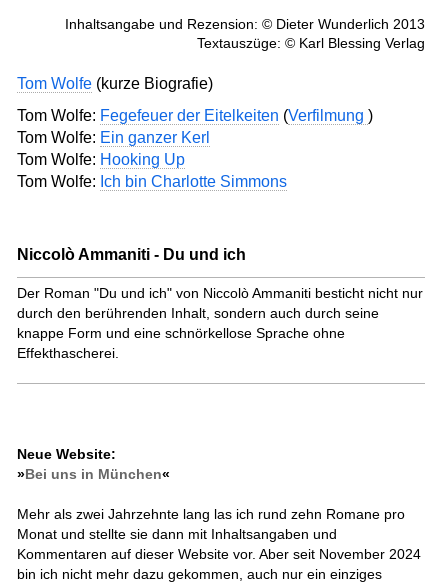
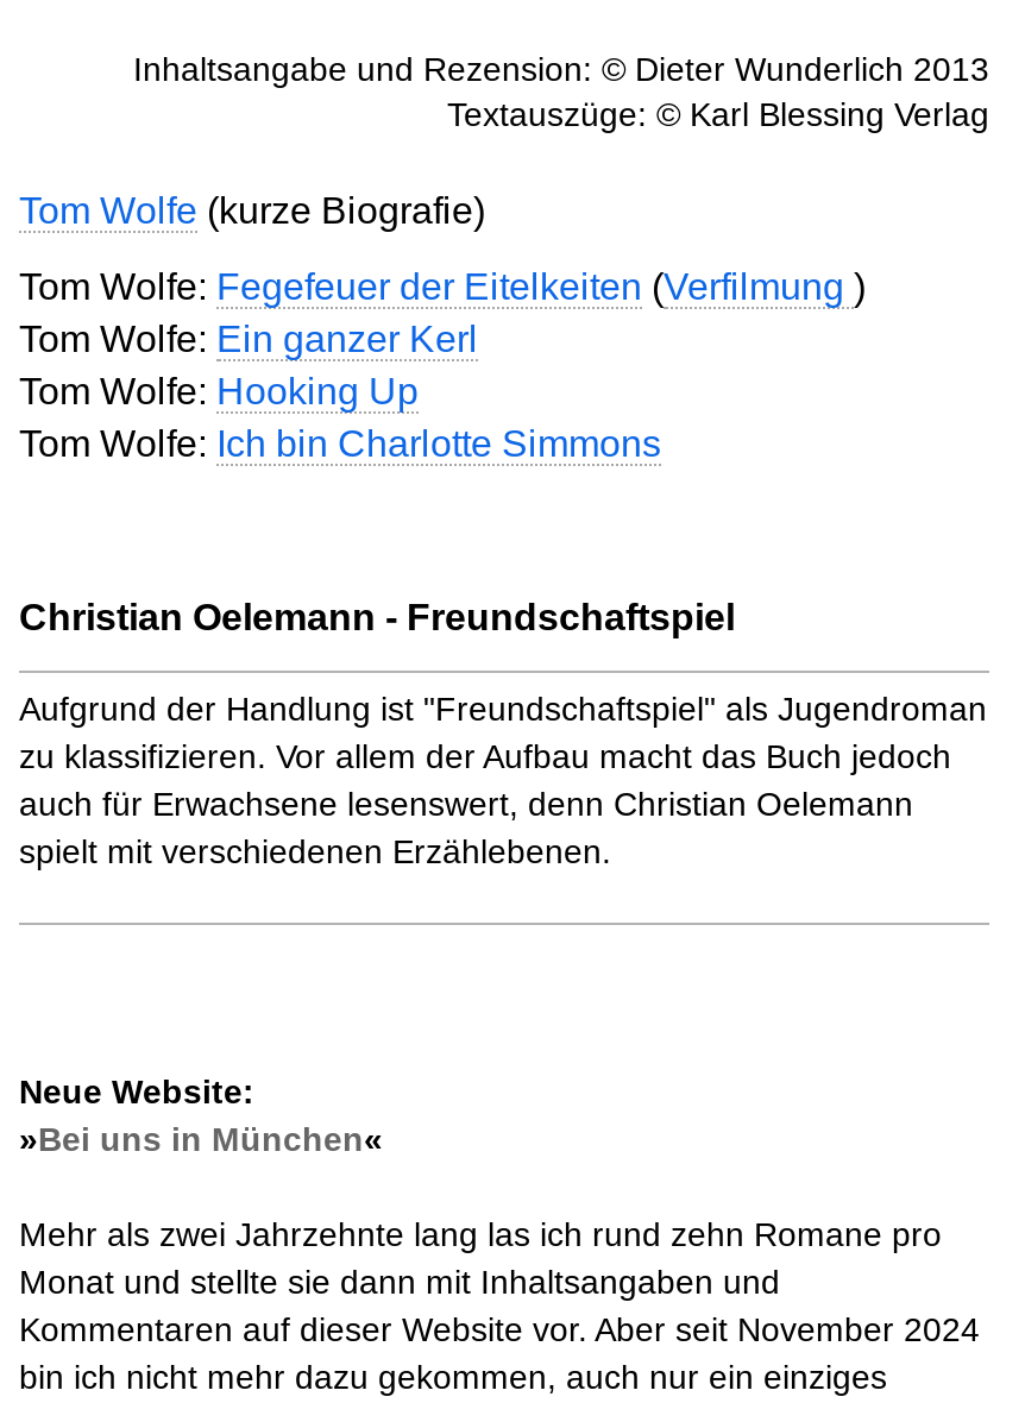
[17,246,246,263] Niccolò Ammaniti - Du und ich -> [19,598,735,638] Christian Oelemann - Freundschaftspiel
[17,285,423,361] Der Roman "Du und ich" von Niccolò Ammaniti besticht nicht nur | durch den berührenden Inhalt, sondern auch durch seine | knappe Form und eine schnörkellose Sprache ohne | Effekthascherei. -> [19,691,987,871] Aufgrund der Handlung ist "Freundschaftspiel" als Jugendroman | zu klassifizieren. Vor allem der Aufbau macht das Buch jedoch | auch für Erwachsene lesenswert, denn Christian Oelemann | spielt mit verschiedenen Erzählebenen.

